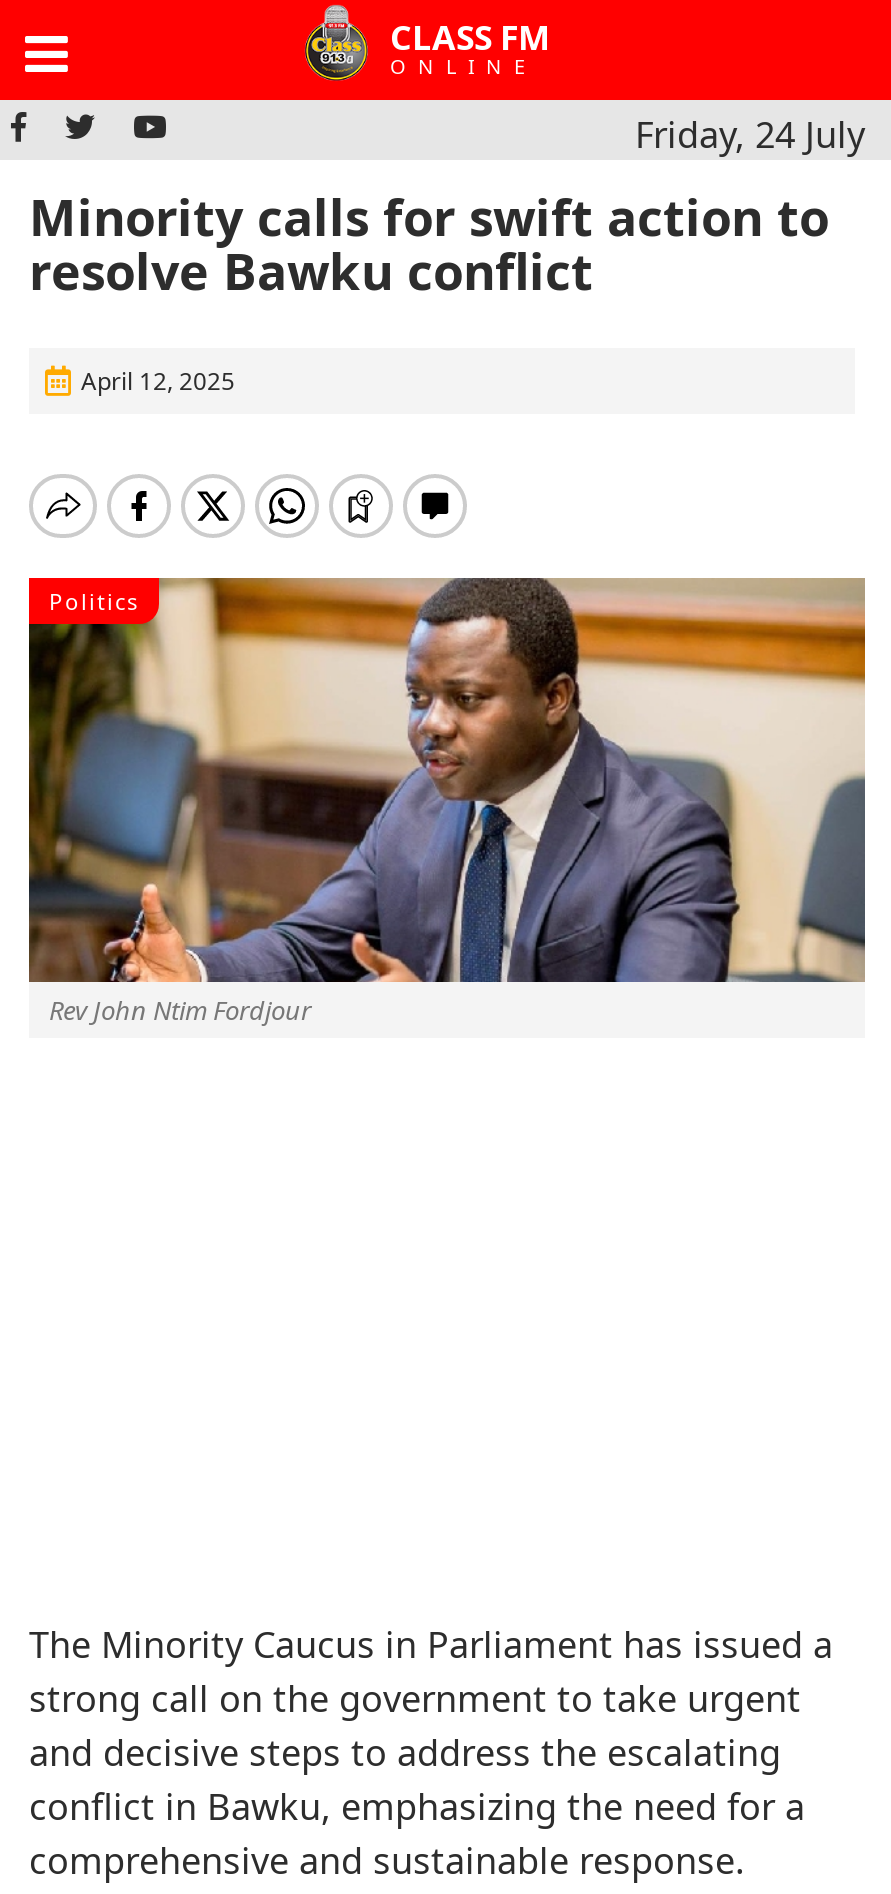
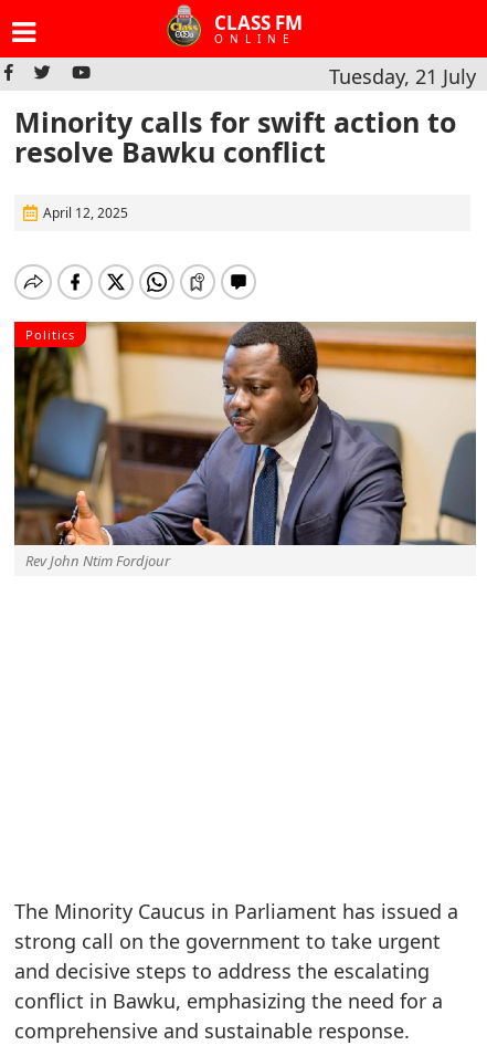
[635,110,865,158] Friday, 24 July -> [329,63,476,90] Tuesday, 21 July

